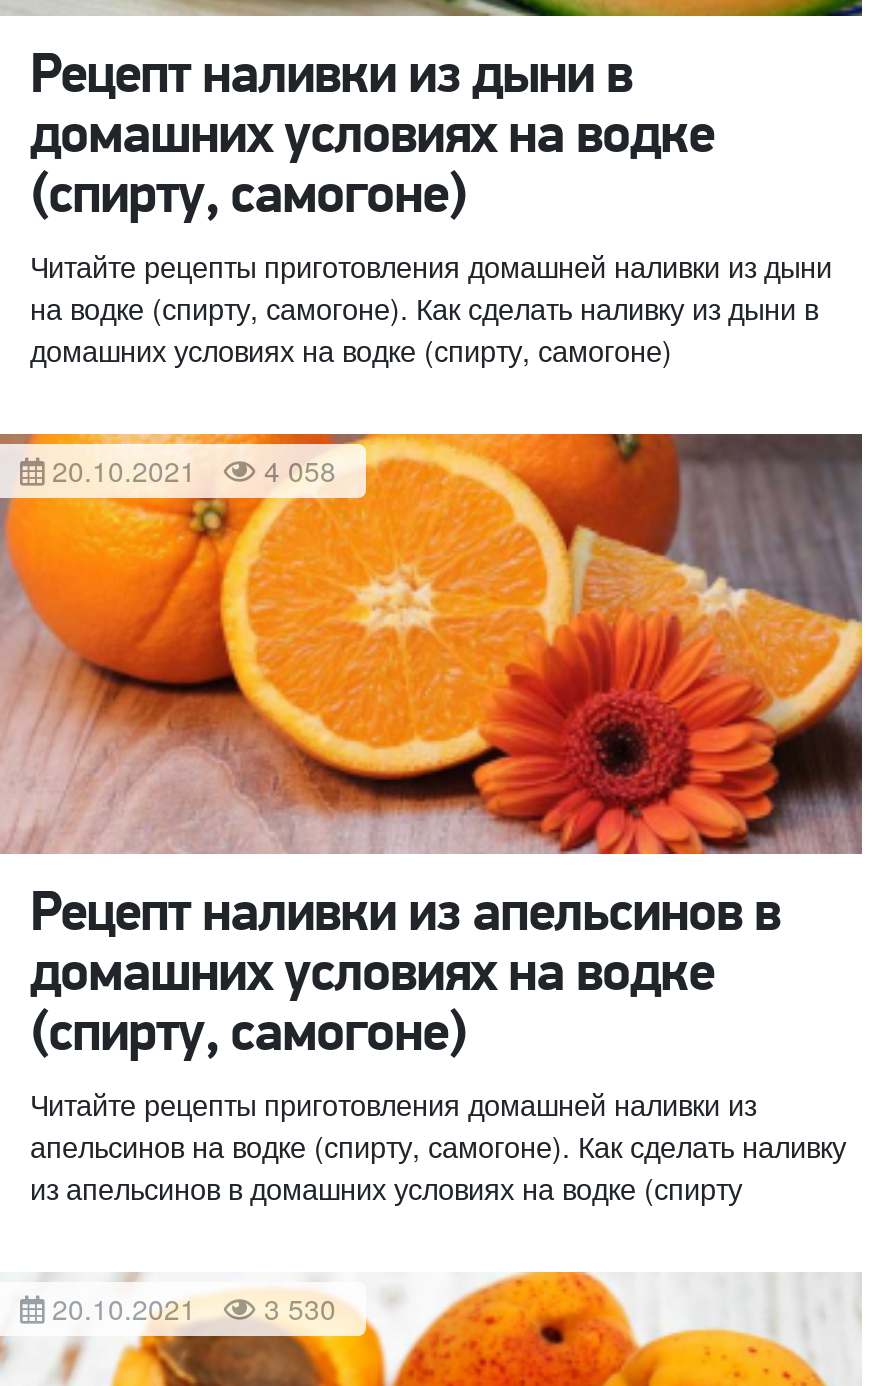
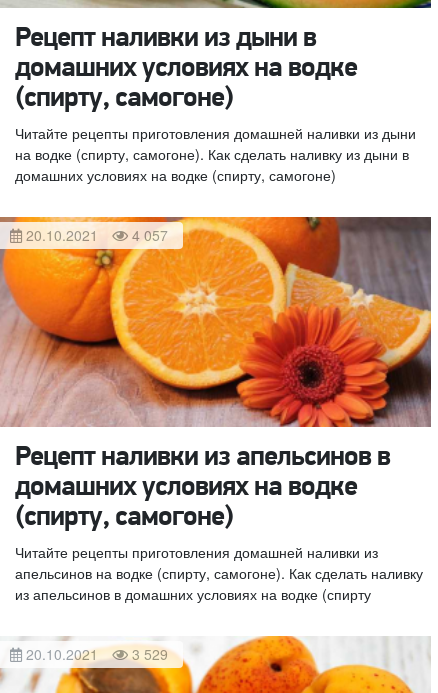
[52,451,336,491] 20.10.2021 4 058 -> [26,225,168,245] 20.10.2021 4 057
[52,1289,336,1329] 20.10.2021 3 530 -> [26,644,168,664] 20.10.2021 3 529

